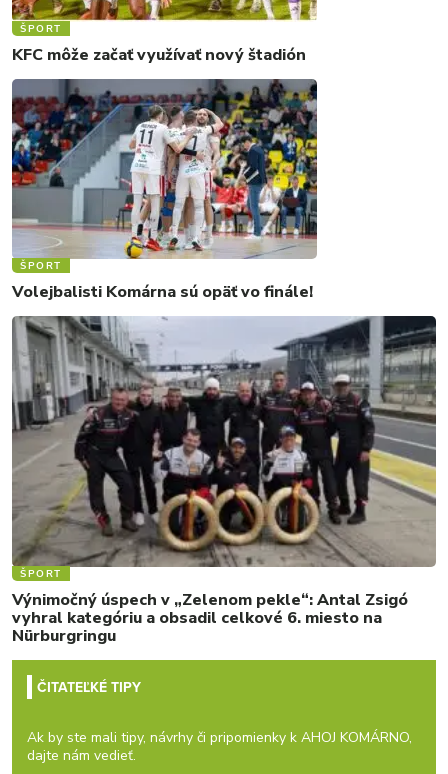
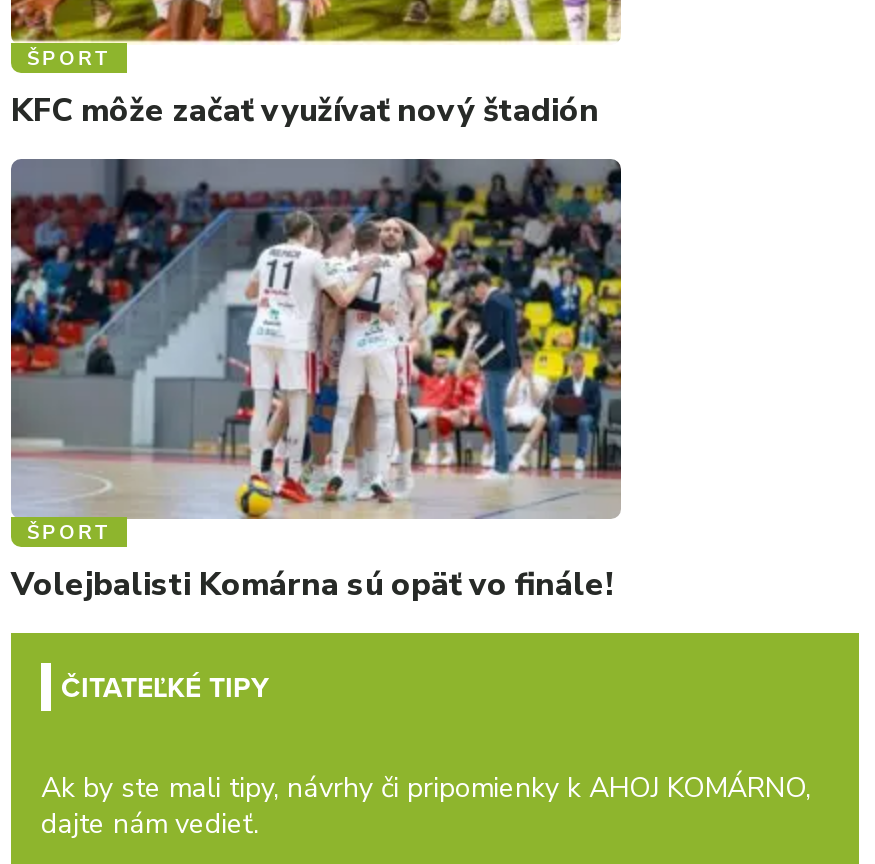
[11,315,437,646] [image] | ŠPORT | Výnimočný úspech v „Zelenom pekle“: Antal Zsigó | vyhral kategóriu a obsadil celkové 6. miesto na | Nürburgringu -> none

